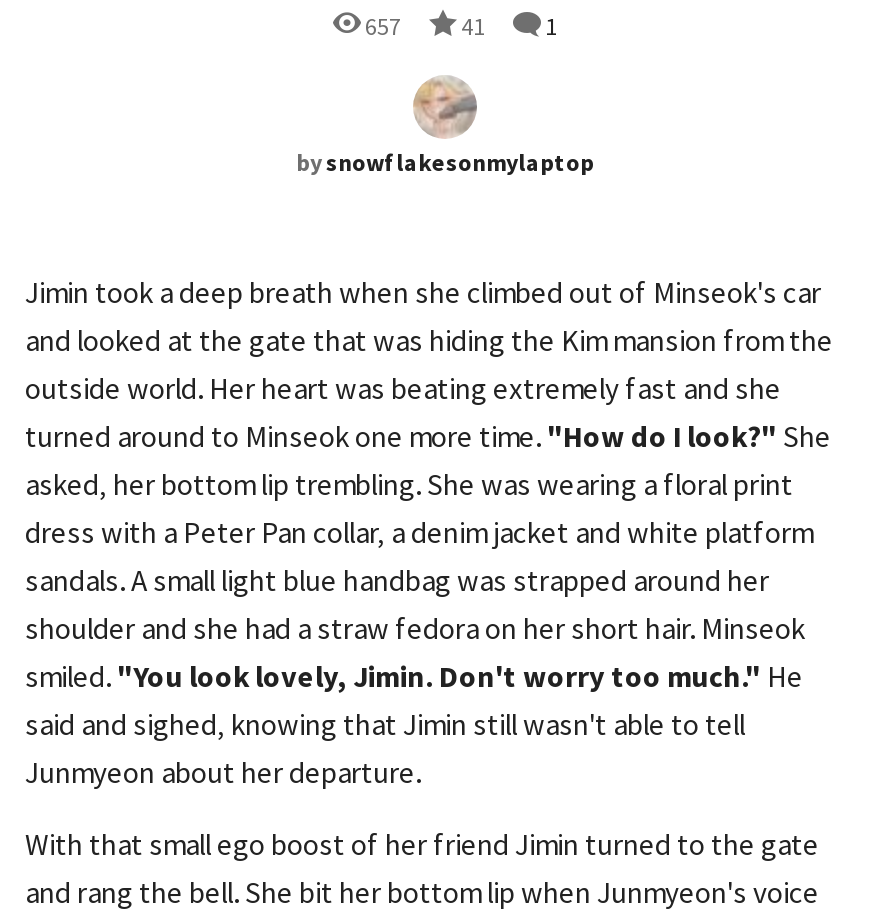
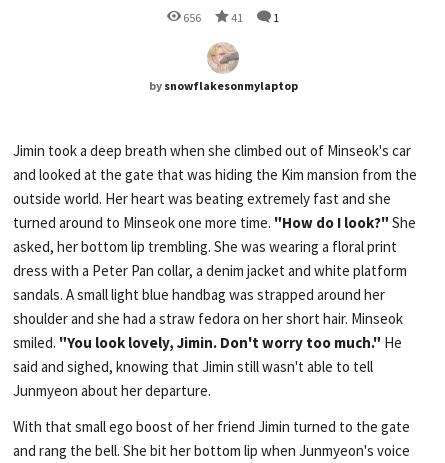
[361,11,557,41] 657 41 1 -> [181,10,279,25] 656 41 1

